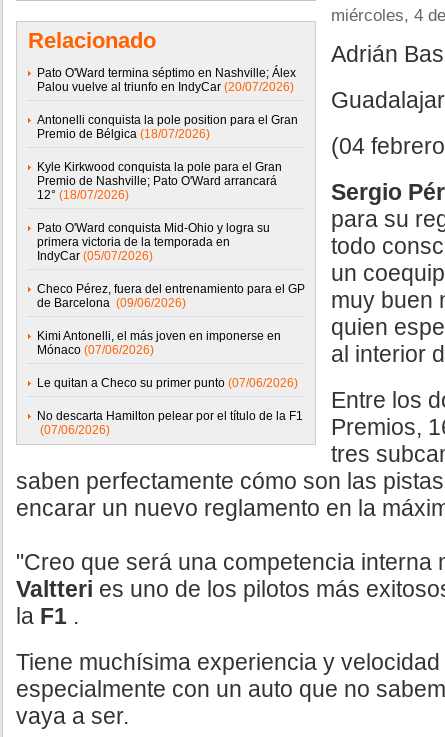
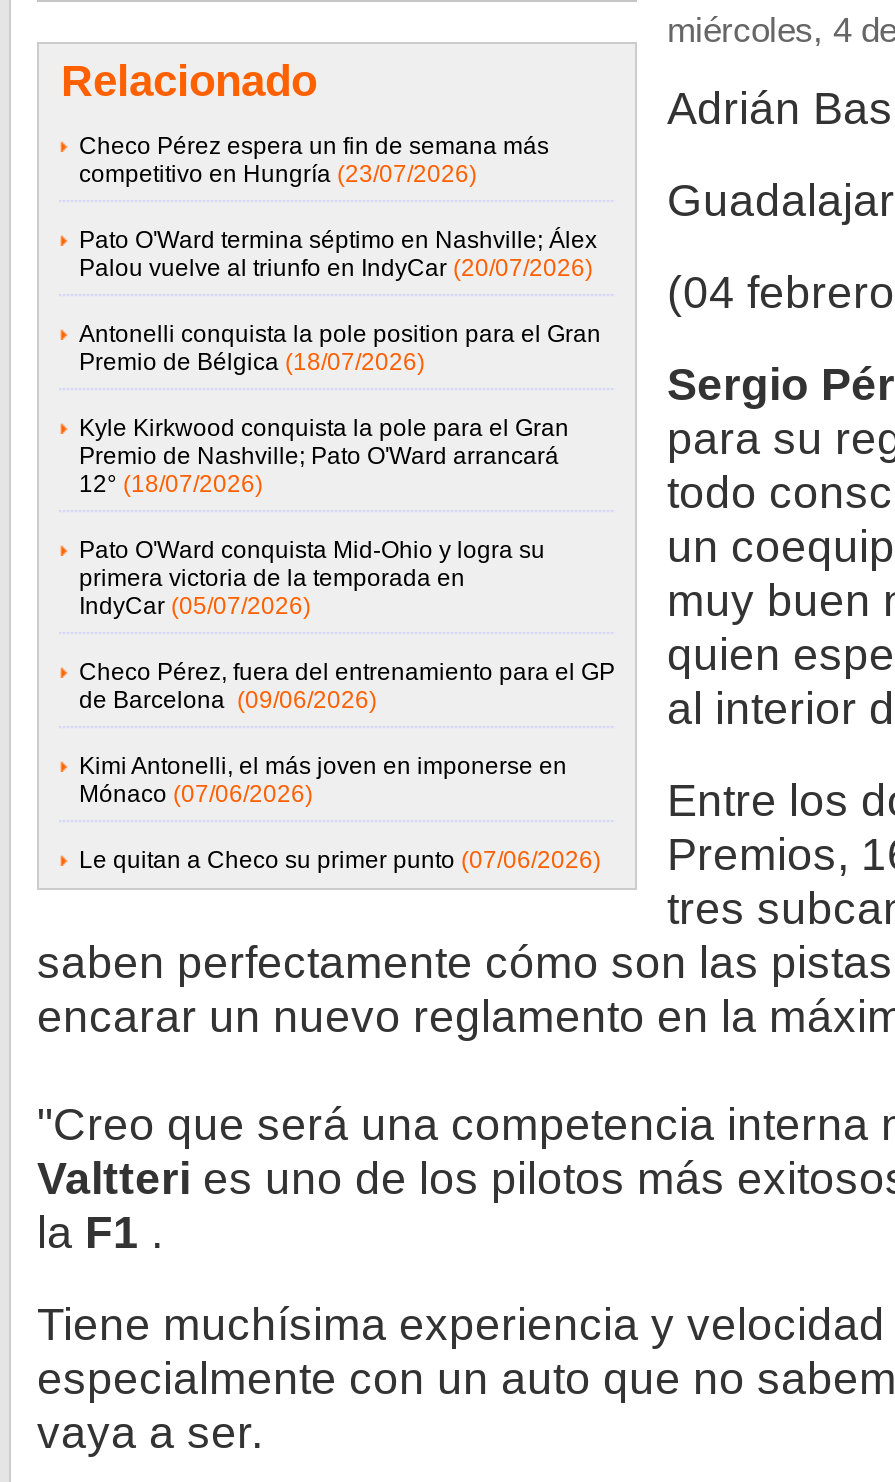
none -> [79,132,549,188] Checo Pérez espera un fin de semana más | competitivo en Hungría (23/07/2026)
moved [37,66,305,390] -> [79,226,615,874]: Pato O'Ward termina séptimo en Nashville; Álex | Palou vuelve al triunfo en IndyCar (20/07/2026) | Antonelli conquista la pole position para el Gran | ... | Mónaco (07/06/2026) | Le quitan a Checo su primer punto (07/06/2026)
[37,409,303,437] No descarta Hamilton pelear por el título de la F1 | (07/06/2026) -> none

